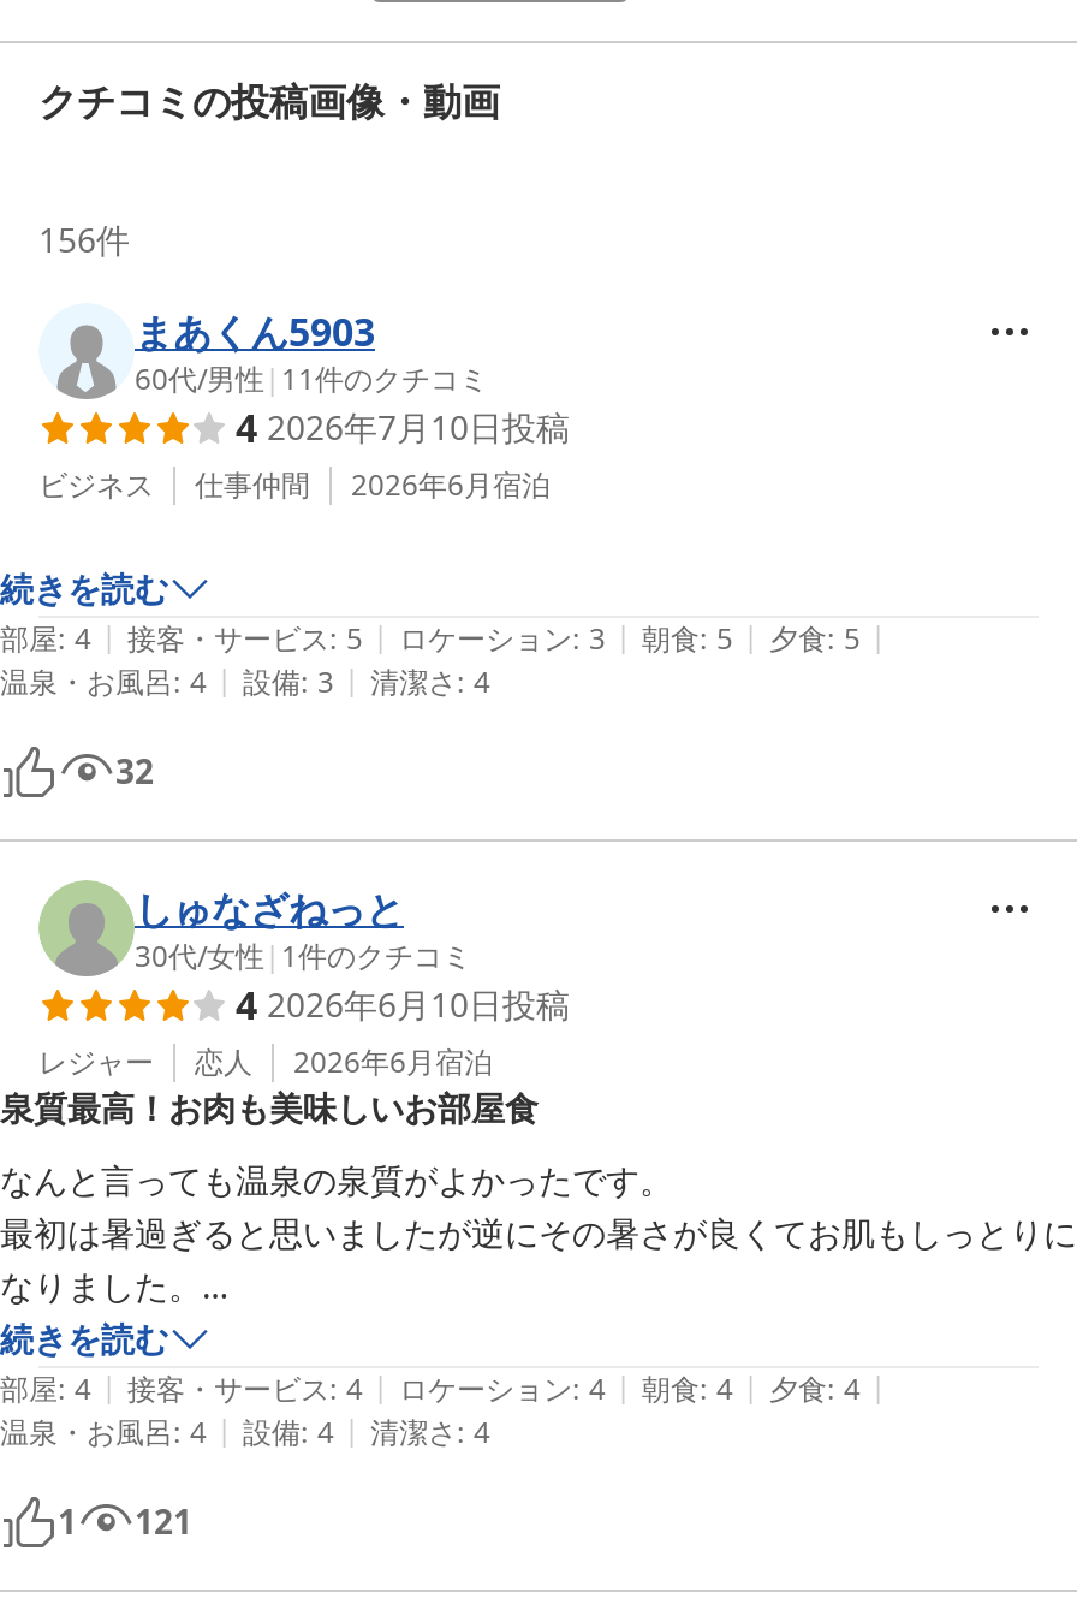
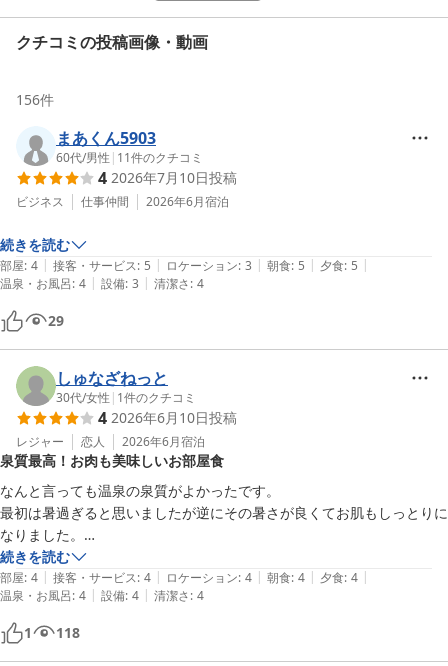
[115,748,154,794] 32 -> [48,311,64,330] 29
[58,1498,192,1544] 1 121 -> [24,623,80,642] 1 118

